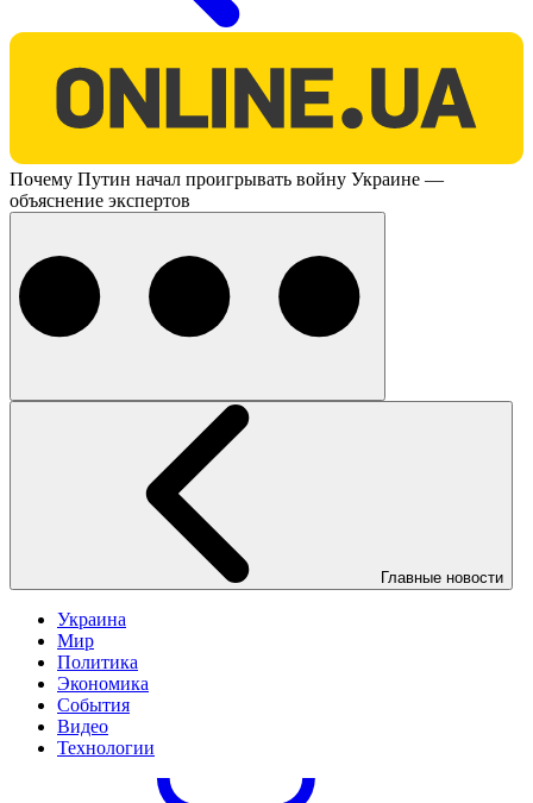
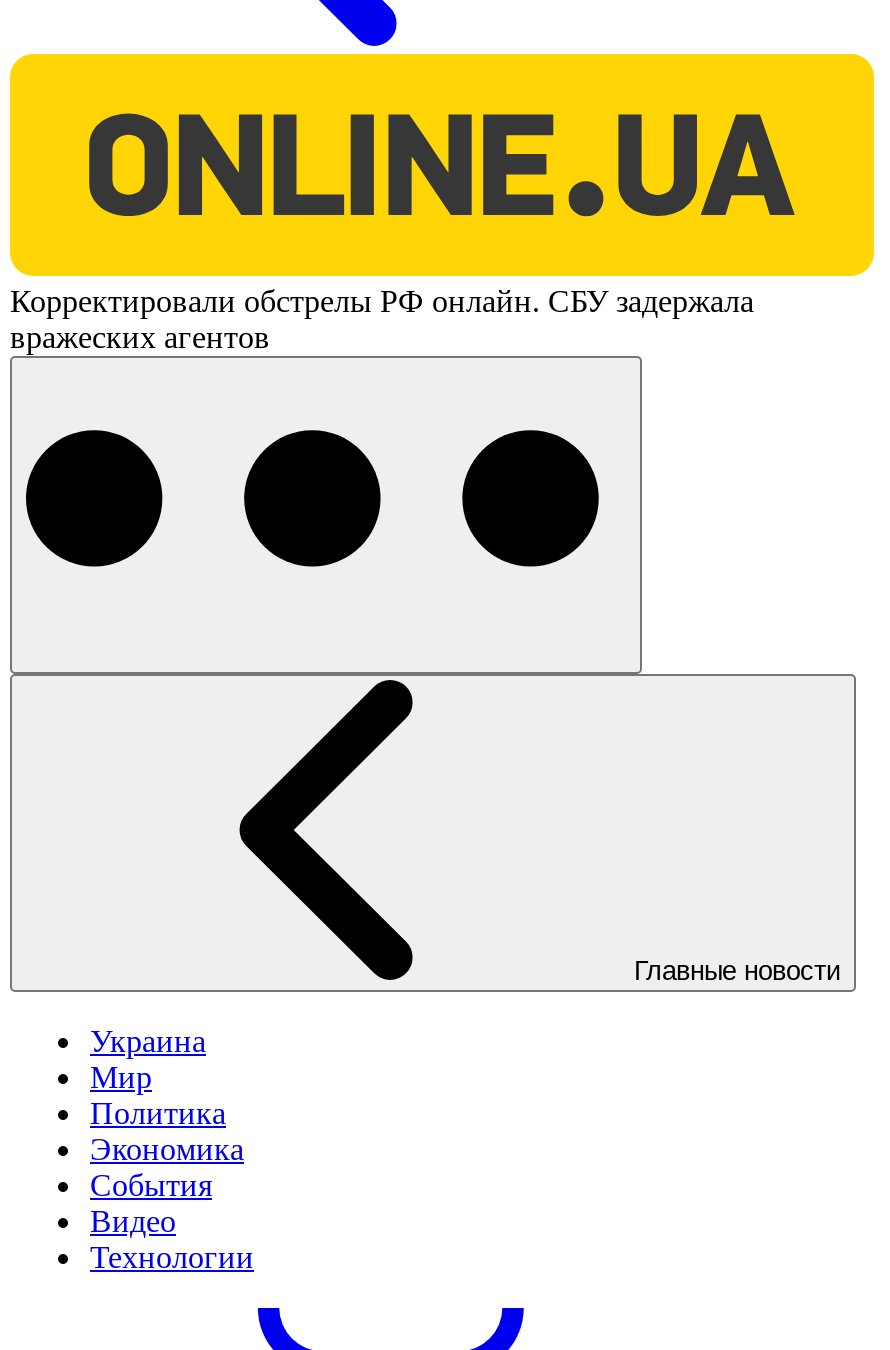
[10,169,444,211] Почему Путин начал проигрывать войну Украине — | объяснение экспертов -> [10,284,754,354] Корректировали обстрелы РФ онлайн. СБУ задержала | вражеских агентов

